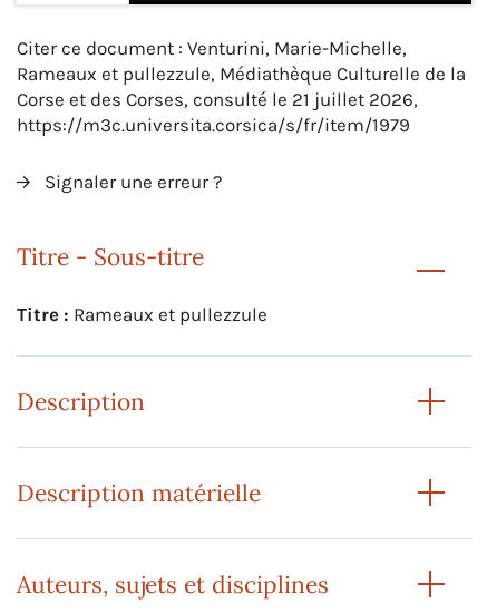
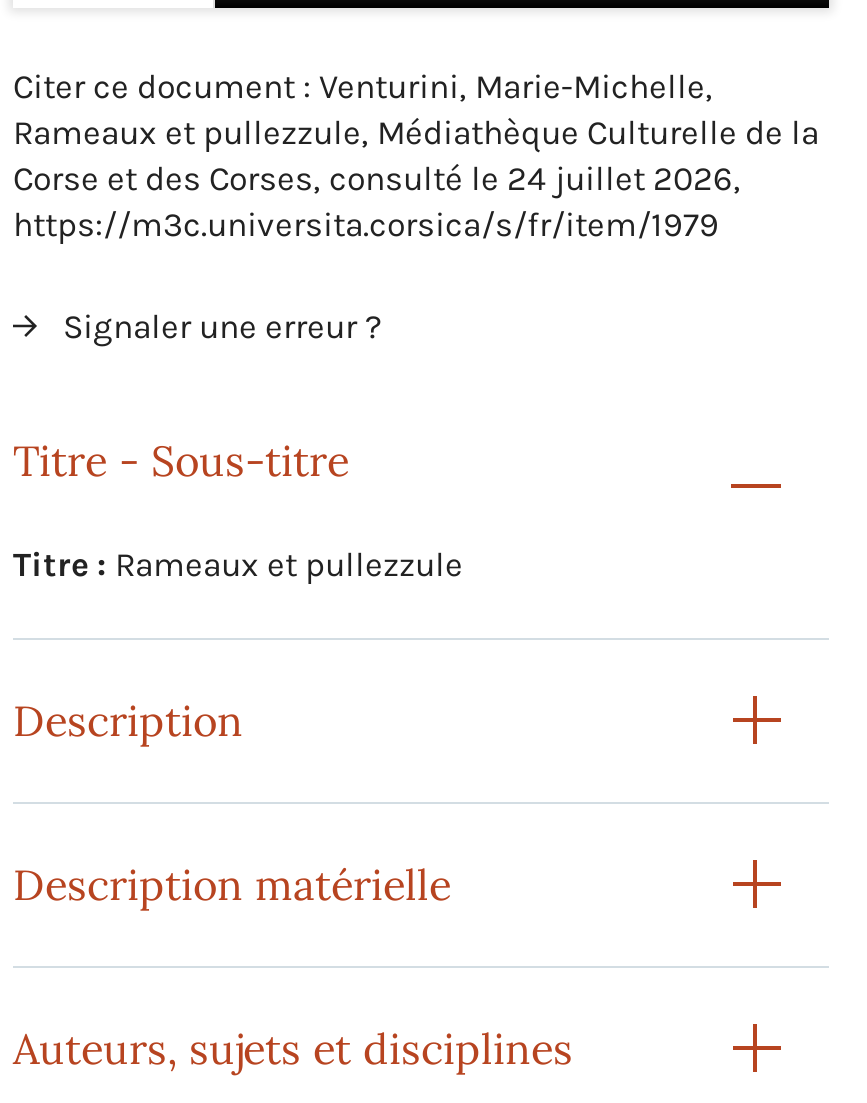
[17,88,418,110] Corse et des Corses, consulté le 21 juillet 2026, -> [13,158,741,198] Corse et des Corses, consulté le 24 juillet 2026,

